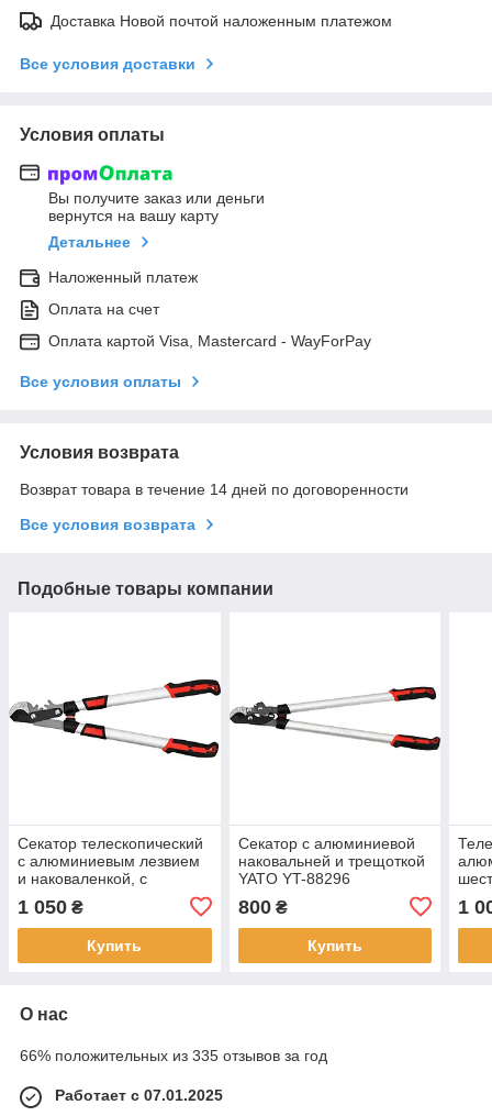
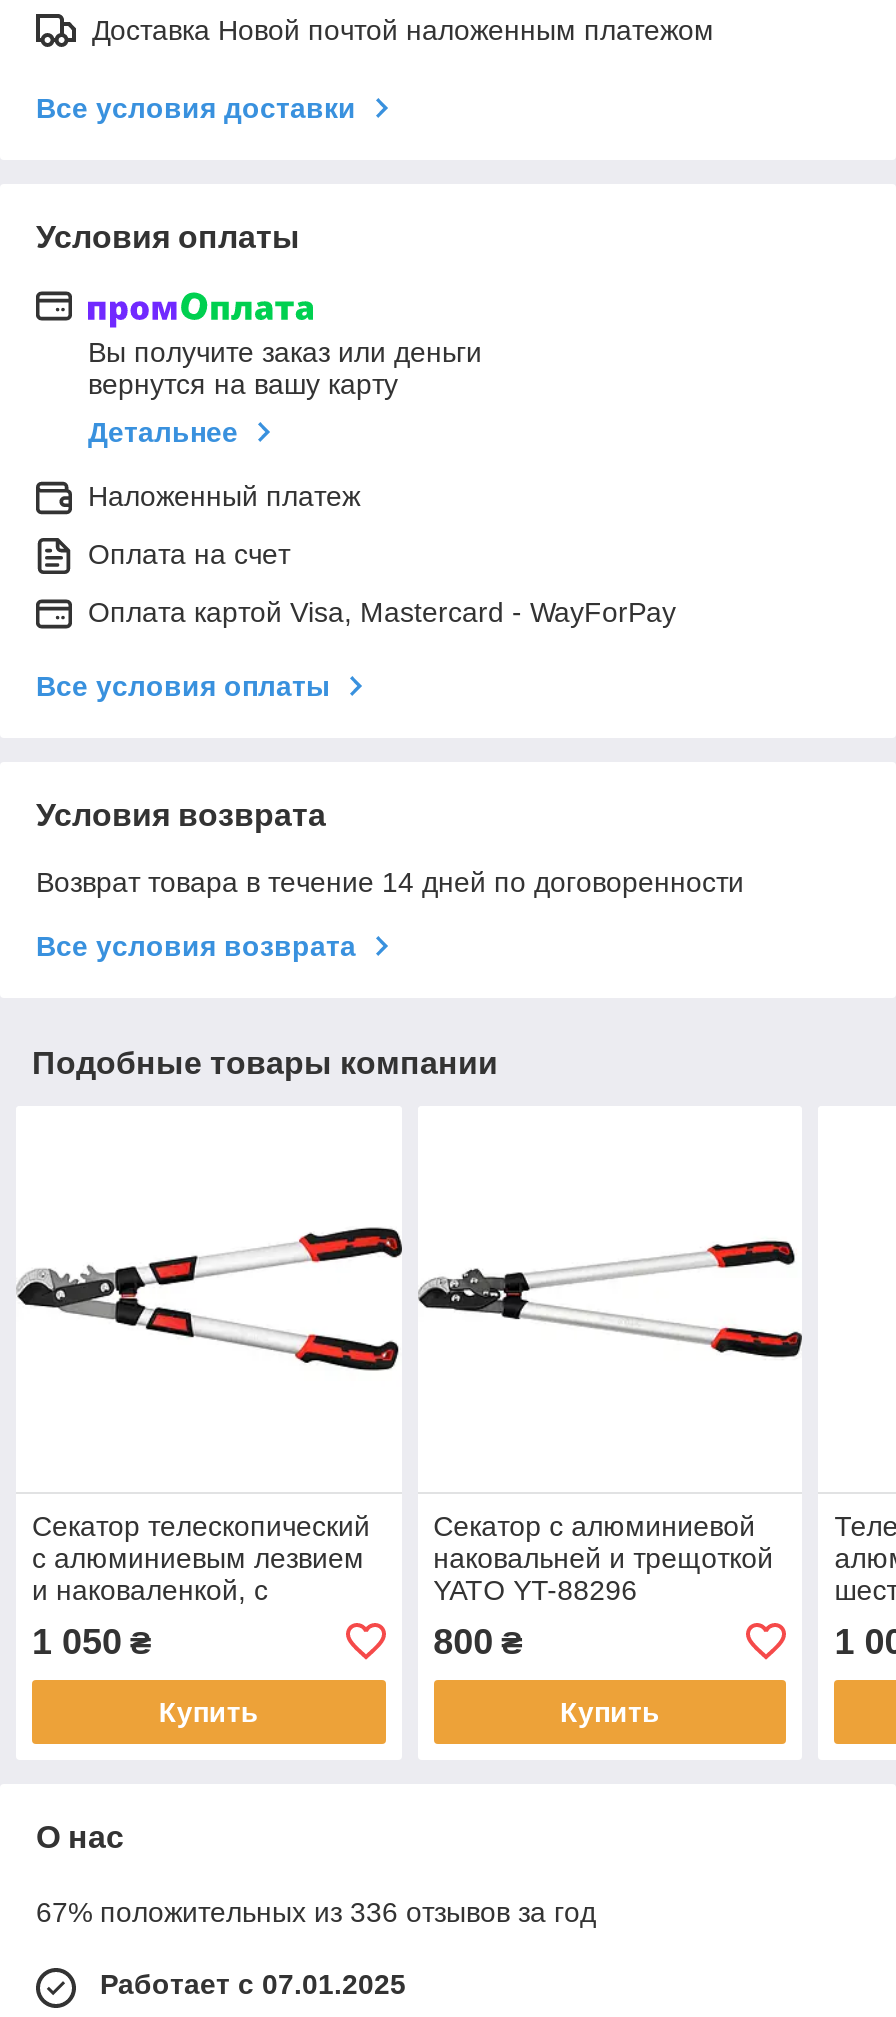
[20,1047,327,1064] 66% положительных из 335 отзывов за год -> [36,1896,596,1928] 67% положительных из 336 отзывов за год

